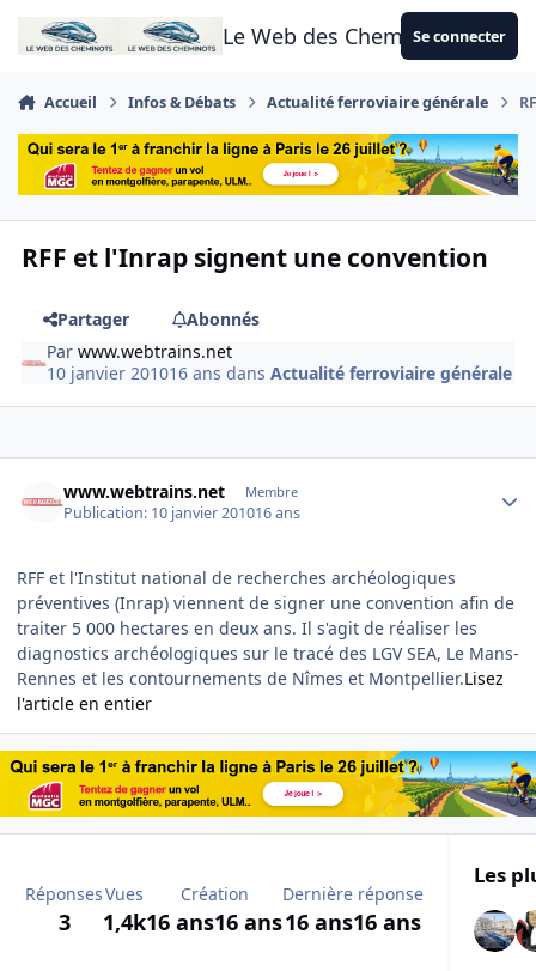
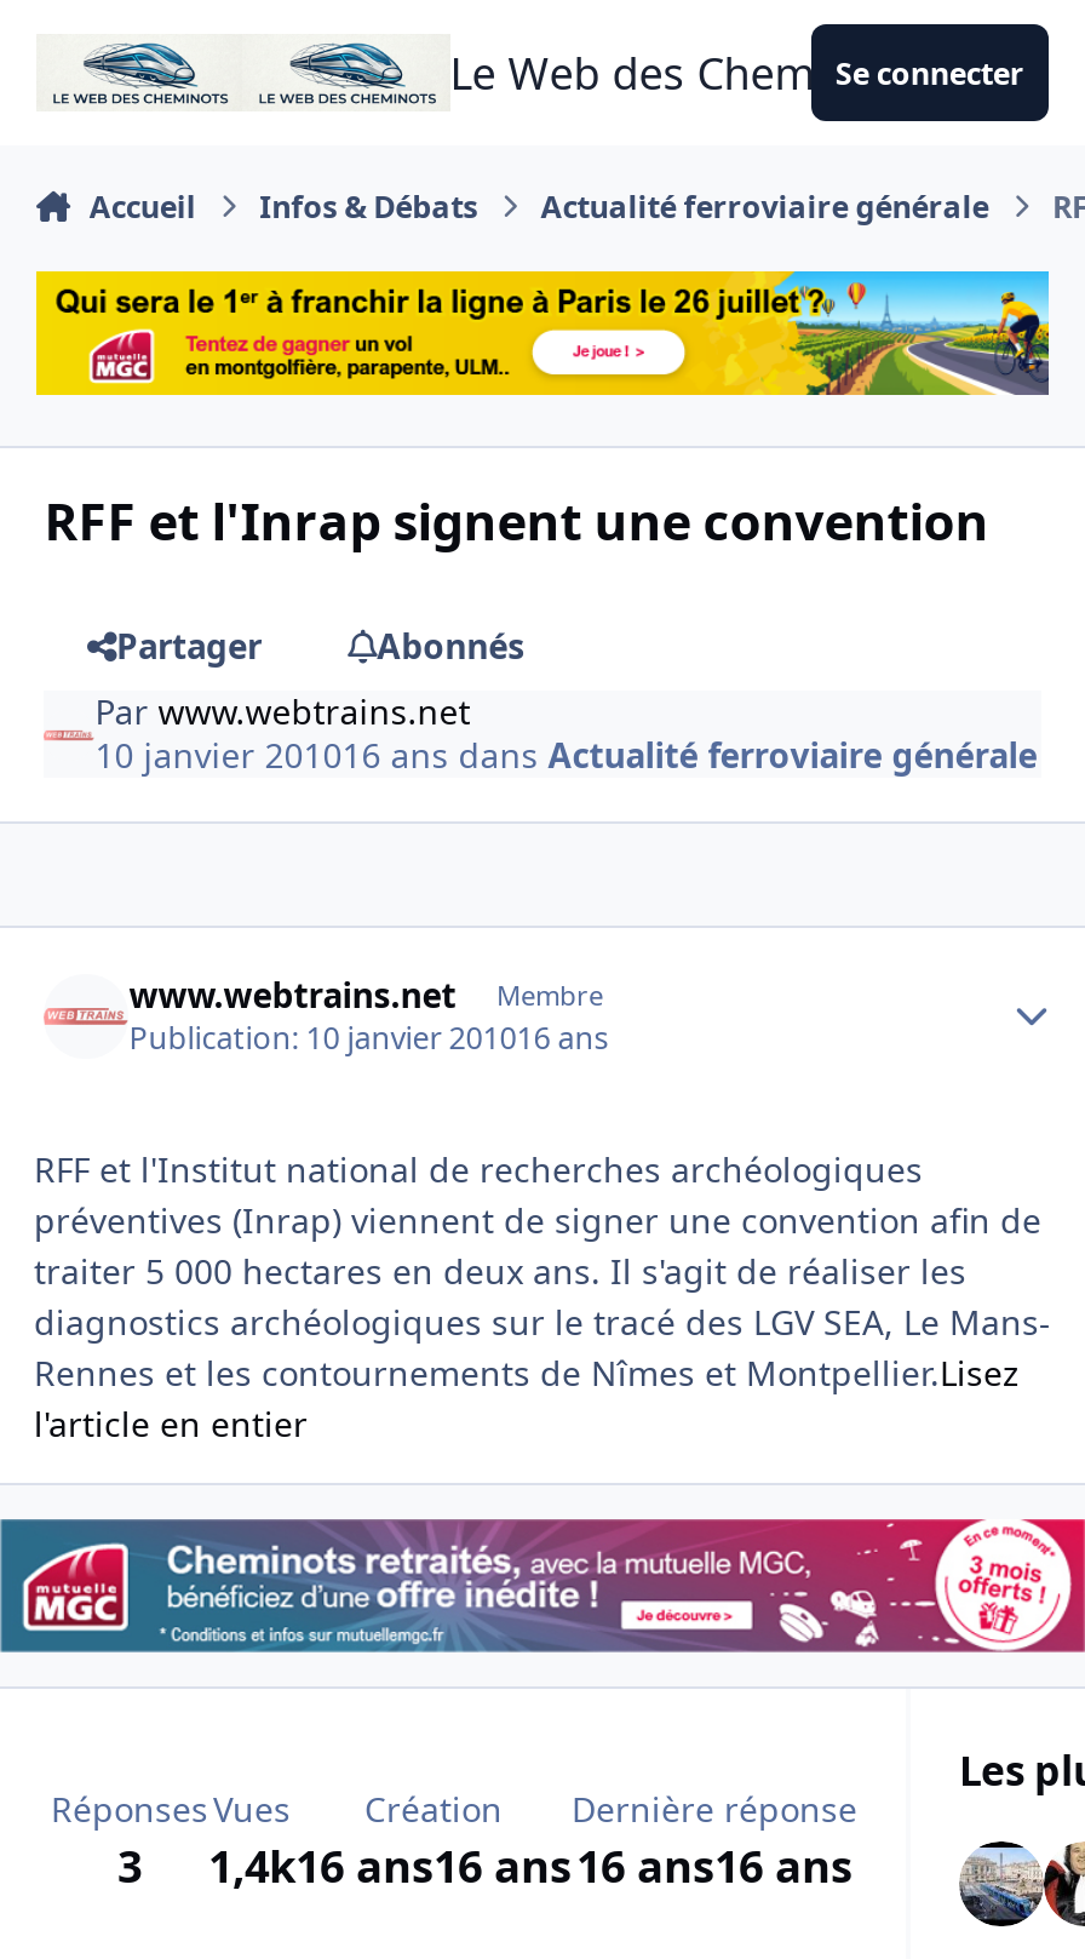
[4,750,532,818] [image] -> [7,1517,1078,1655] [image]

